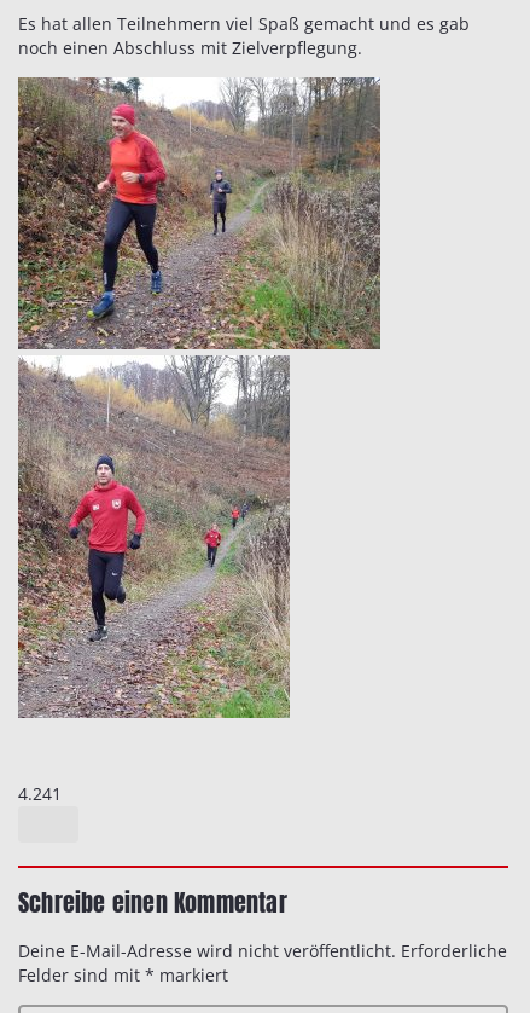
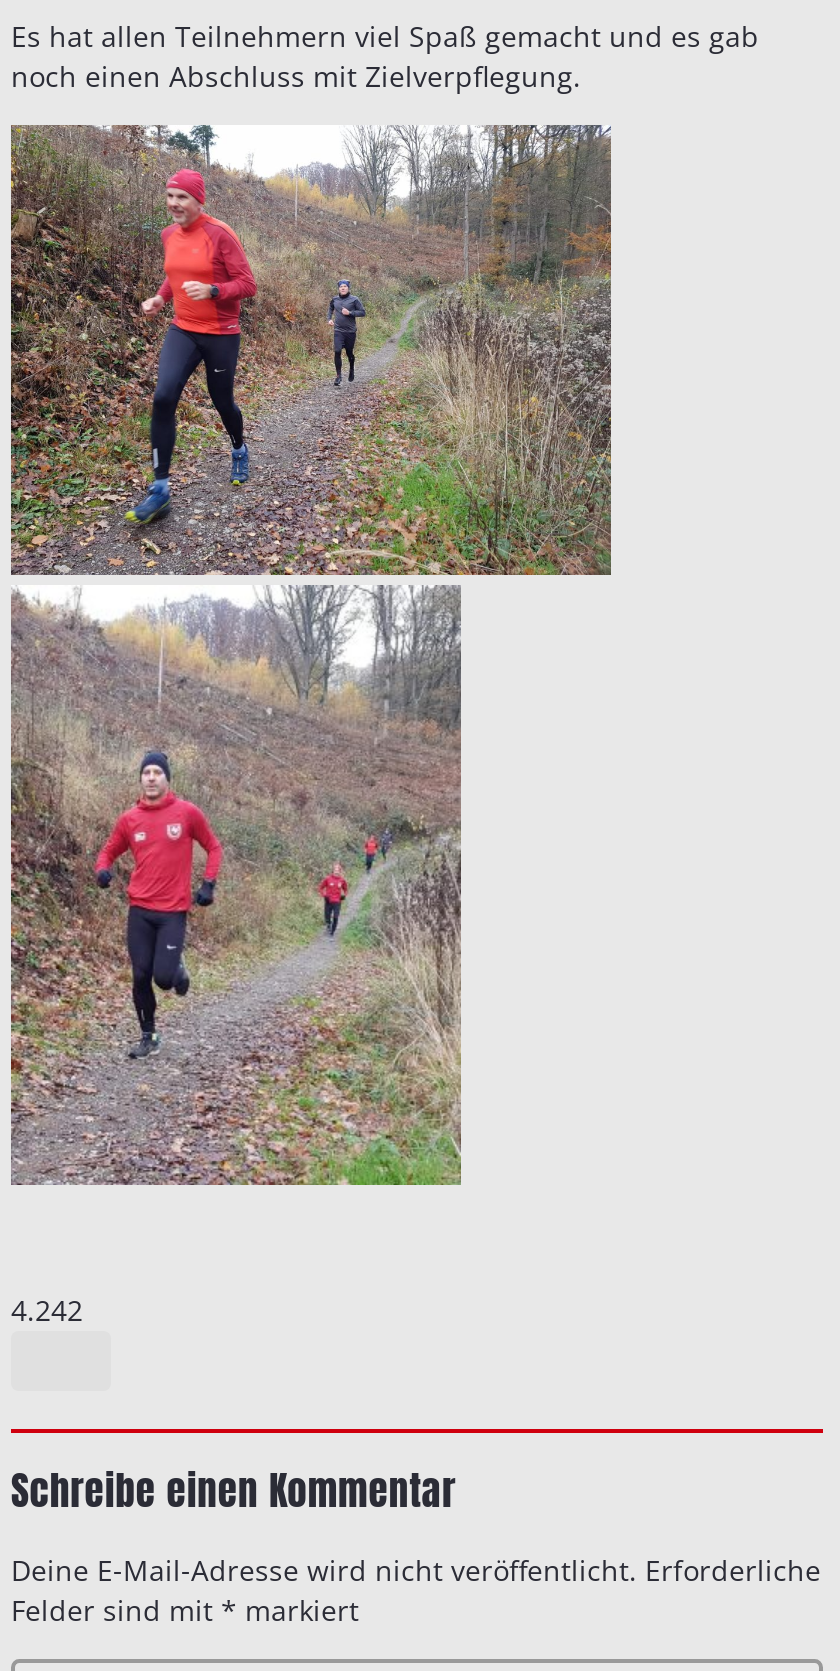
[18,783,62,806] 4.241 -> [11,1292,83,1330] 4.242

